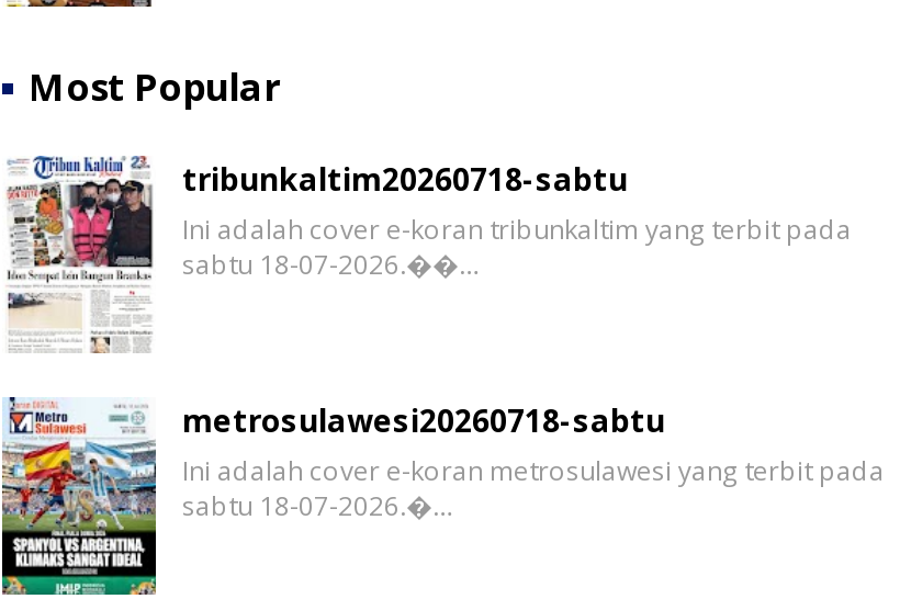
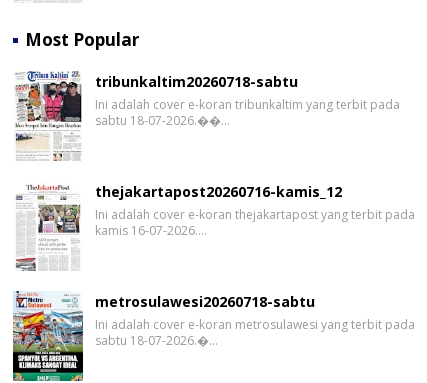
none -> [16,182,415,271] [image] | thejakartapost20260716-kamis_12 | Ini adalah cover e-koran thejakartapost yang terbit pada | kamis 16-07-2026.…

